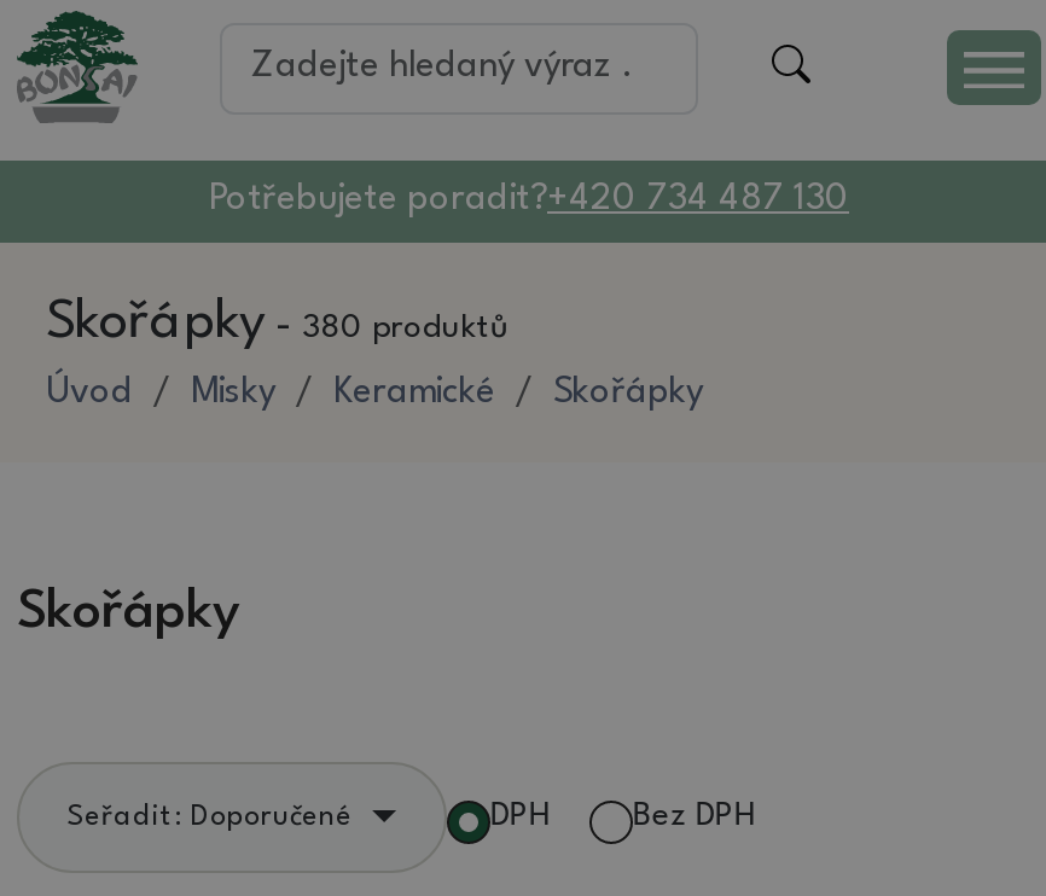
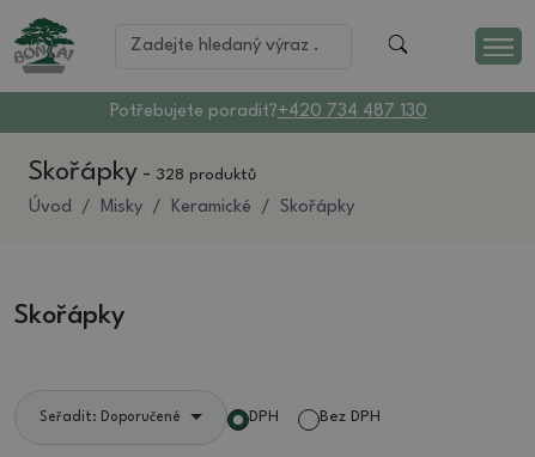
[46,297,507,350] Skořápky - 380 produktů -> [29,159,256,186] Skořápky - 328 produktů

